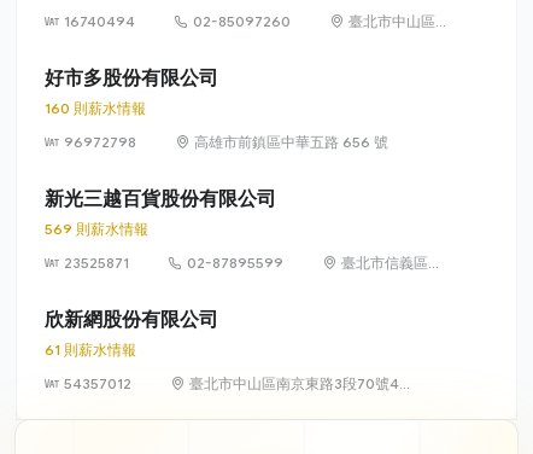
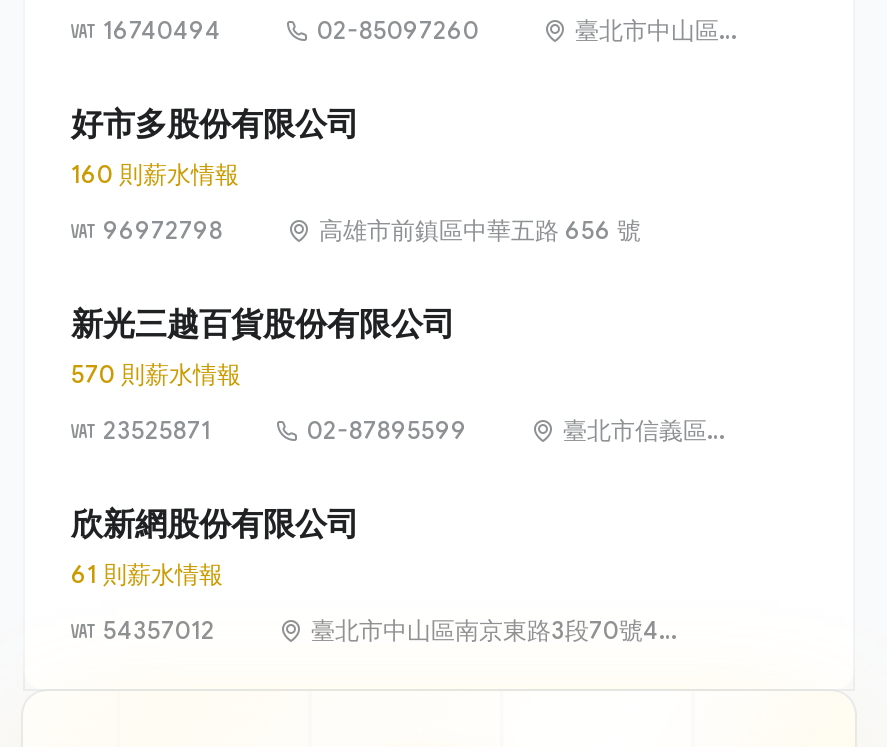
[45,220,148,238] 569 則薪水情報 -> [71,359,241,389] 570 則薪水情報

